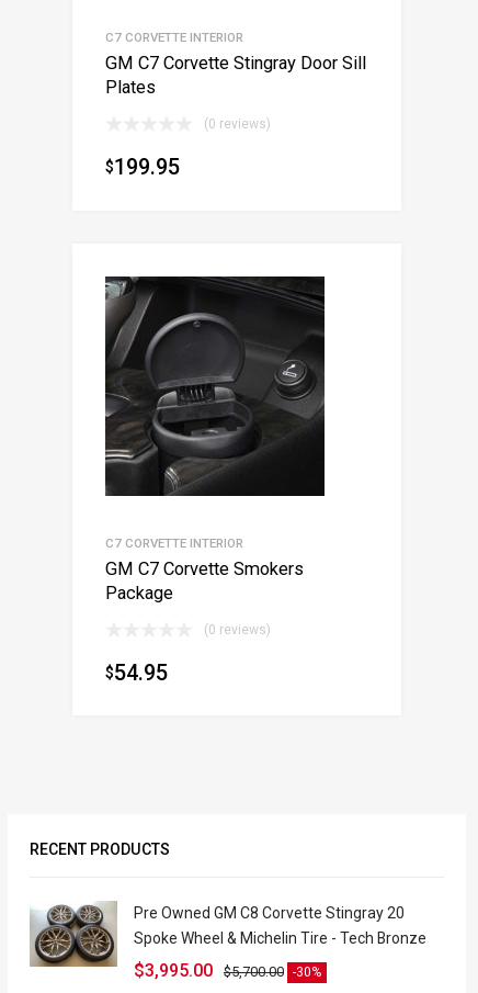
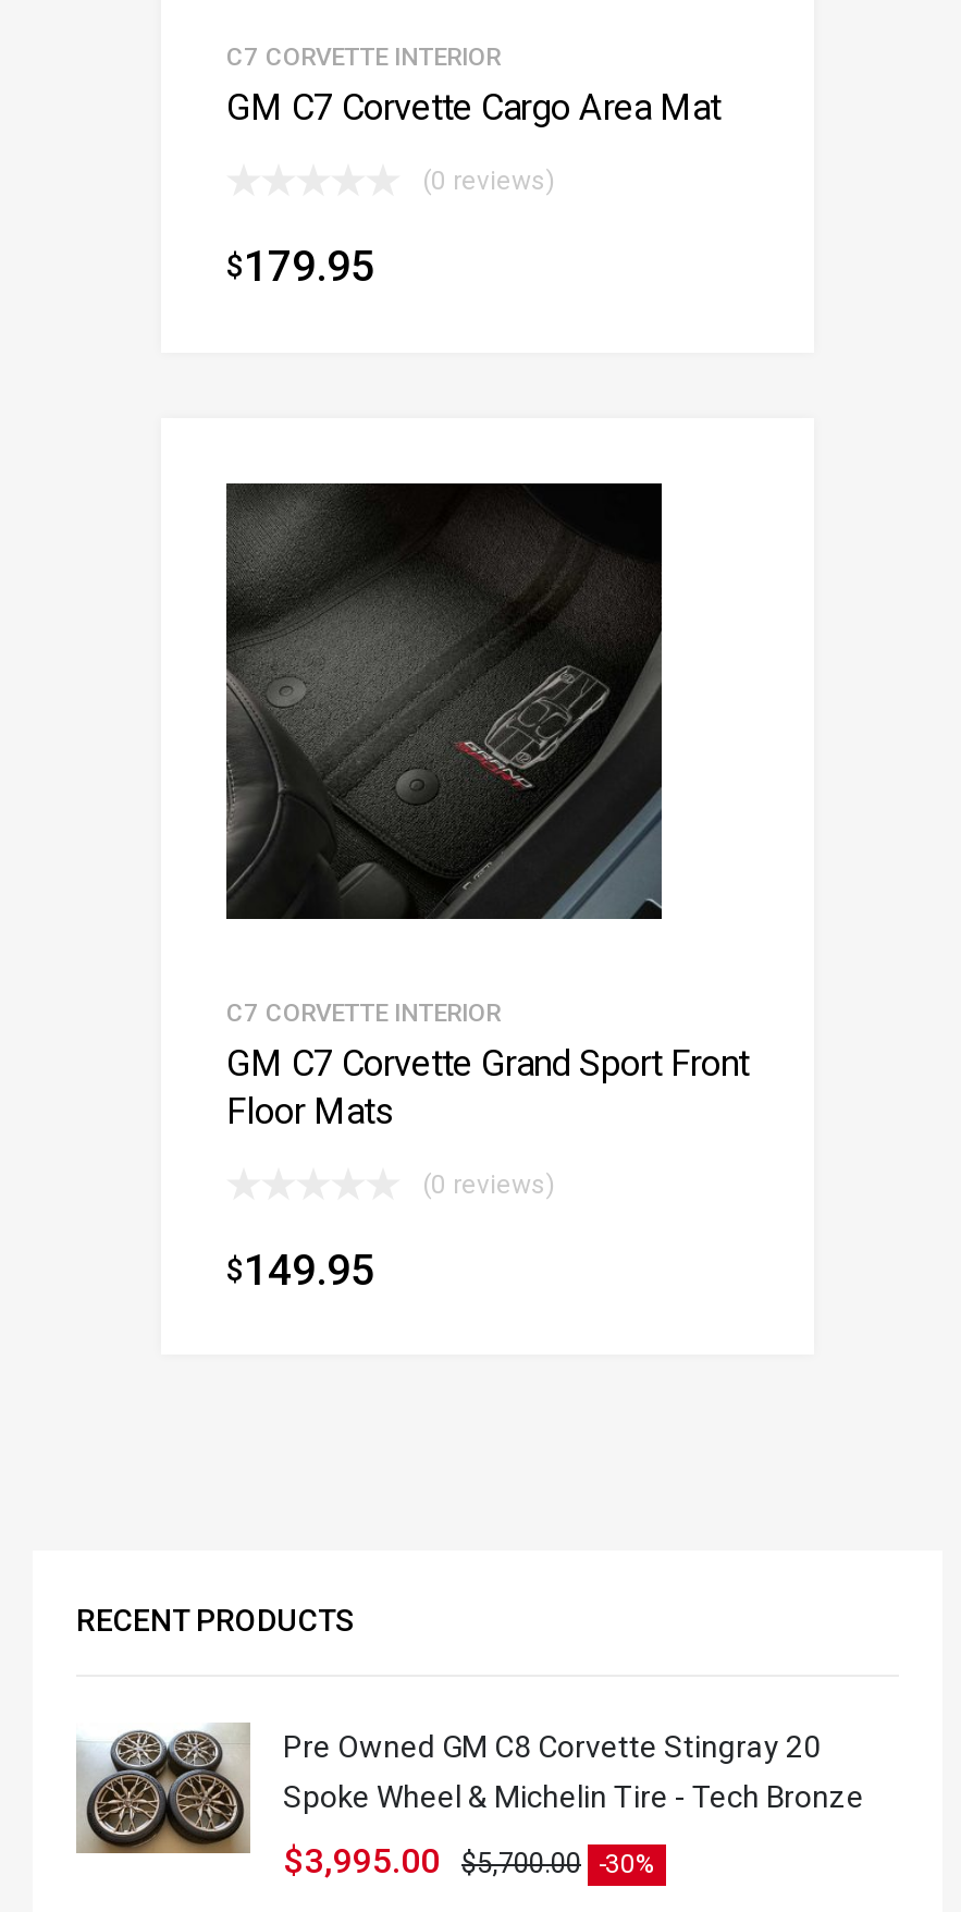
[105,53,366,98] GM C7 Corvette Stingray Door Sill | Plates -> [226,88,720,129] GM C7 Corvette Cargo Area Mat
[105,155,180,180] $199.95 -> [226,243,374,293] $179.95
[105,277,325,497] [image] -> [226,483,662,921] [image]
[105,558,304,603] GM C7 Corvette Smokers | Package -> [226,1043,749,1132] GM C7 Corvette Grand Sport Front | Floor Mats
[105,660,168,686] $54.95 -> [226,1245,374,1295] $149.95

